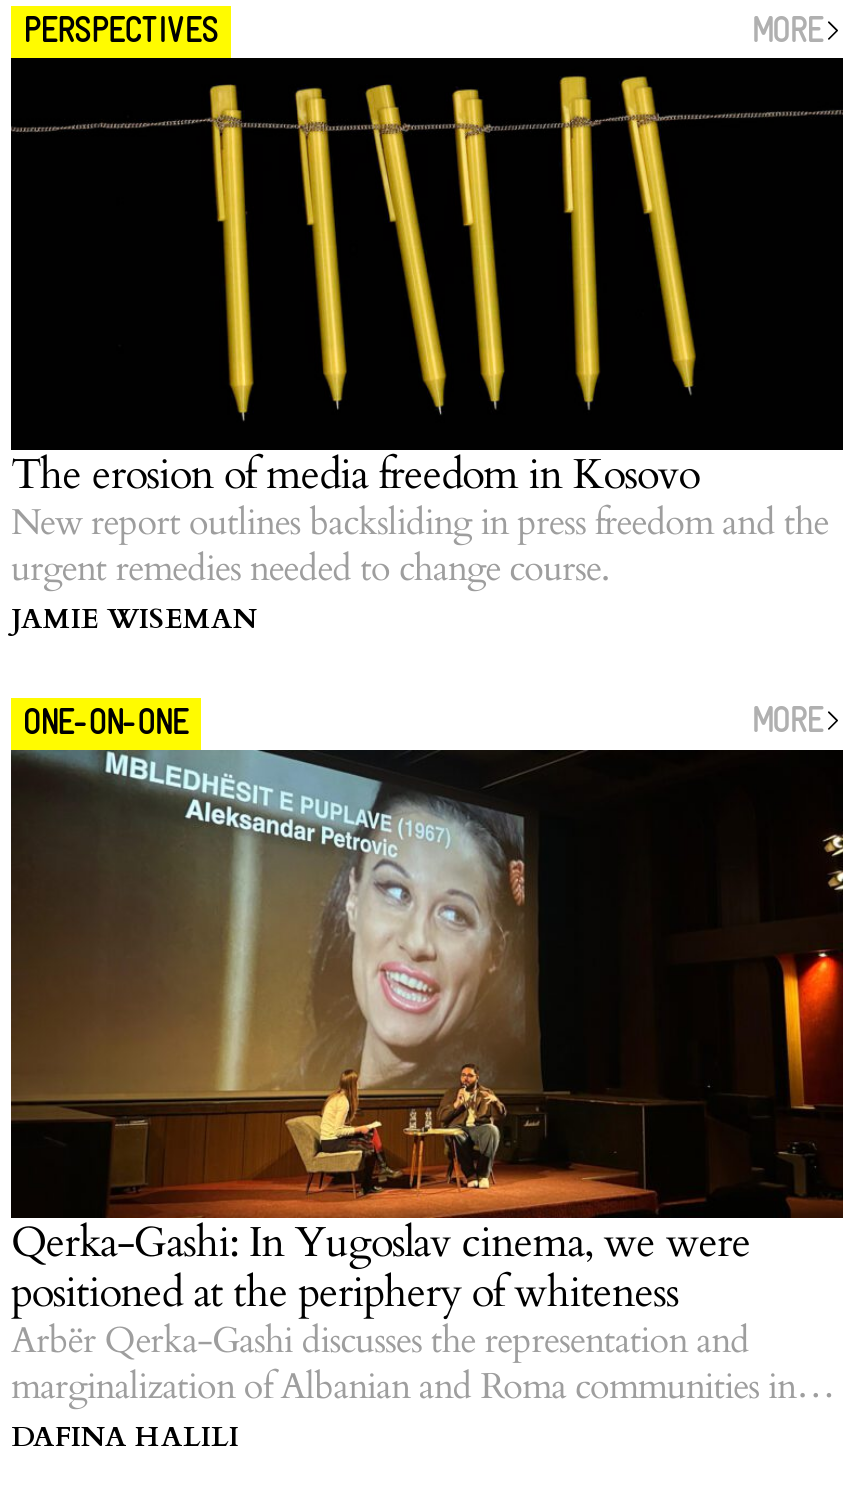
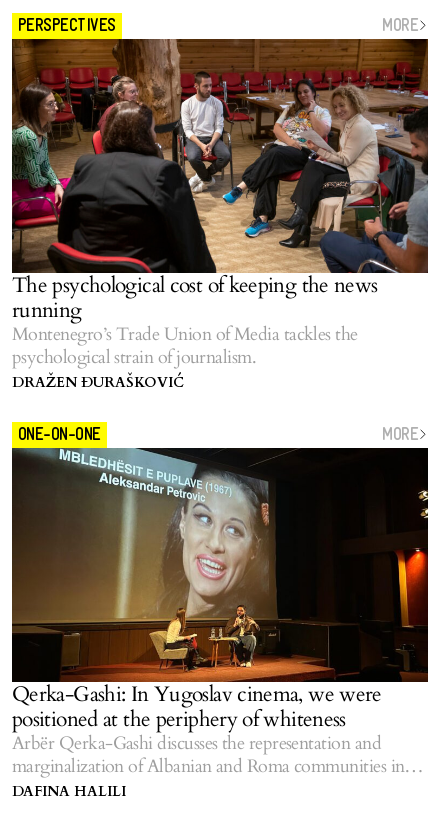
[9,57,845,637] [image] | The erosion of media freedom in Kosovo | New report outlines backsliding in press freedom and the | urgent remedies needed to change course. | JAMIE WISEMAN -> [11,39,429,392] [image] | The psychological cost of keeping the news | running | Montenegro’s Trade Union of Media tackles the | psychological strain of journalism. | DRAŽEN ĐURAŠKOVIĆ

